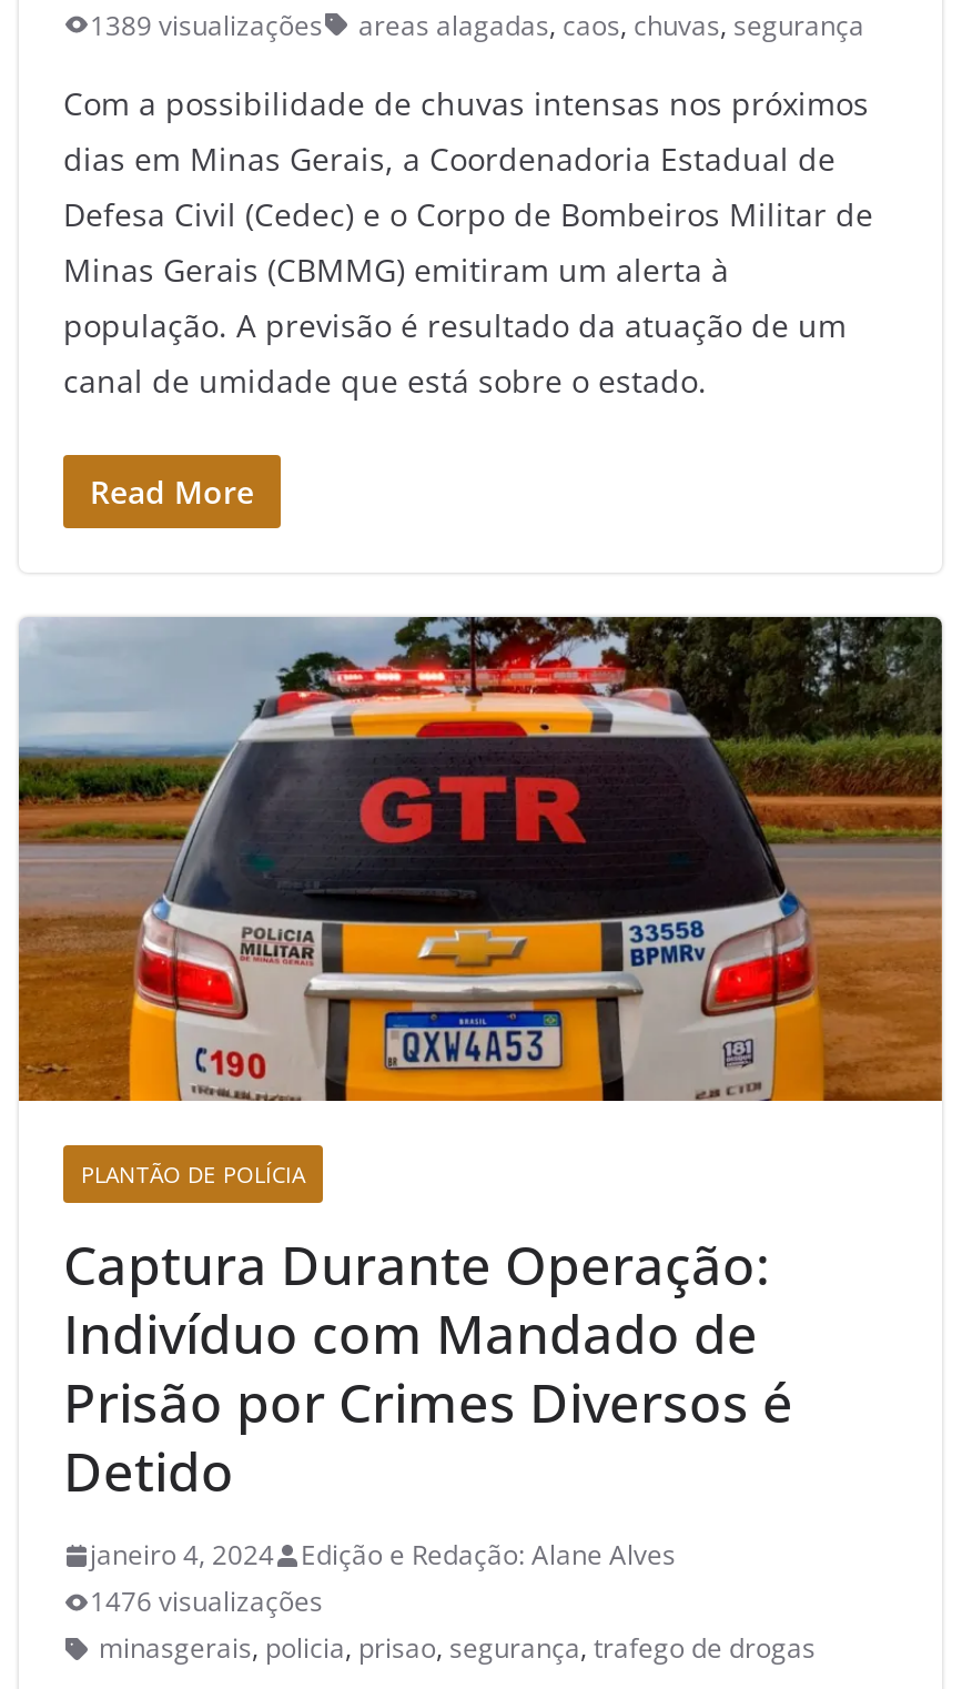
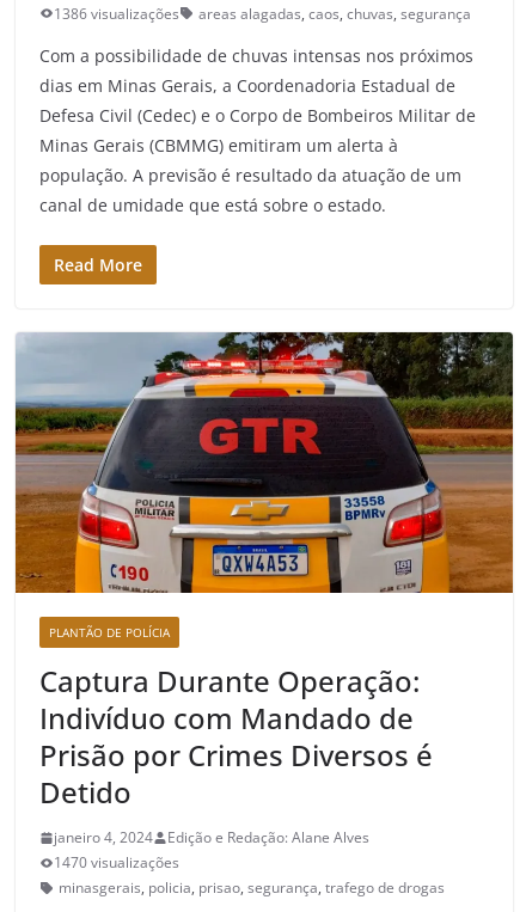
[90,6,323,44] 1389 visualizações -> [54,3,179,23] 1386 visualizações
[90,1583,323,1621] 1476 visualizações -> [54,853,179,873] 1470 visualizações

